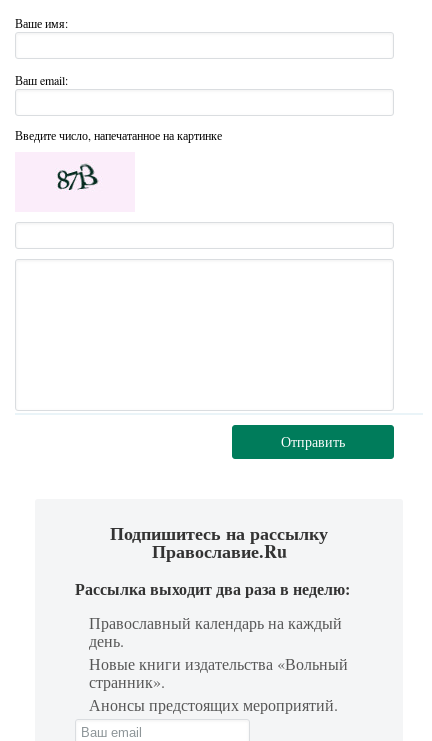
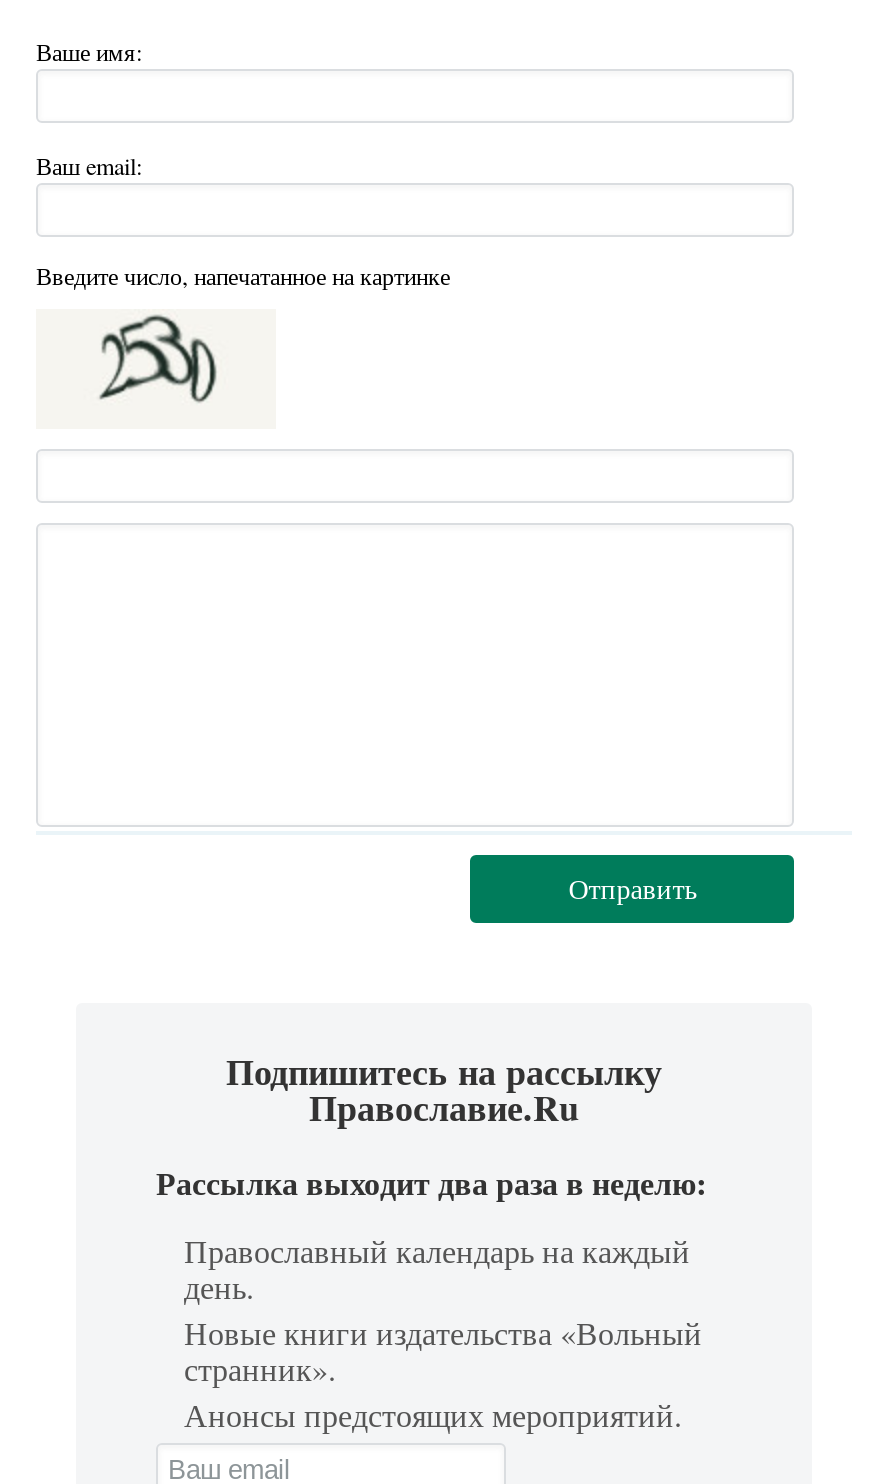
[47,155,105,199] [image] -> [98,313,218,405] [image]

